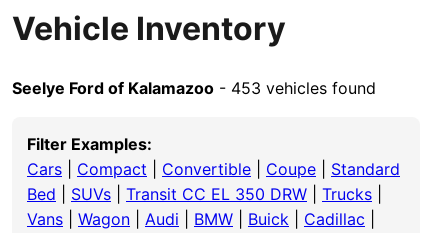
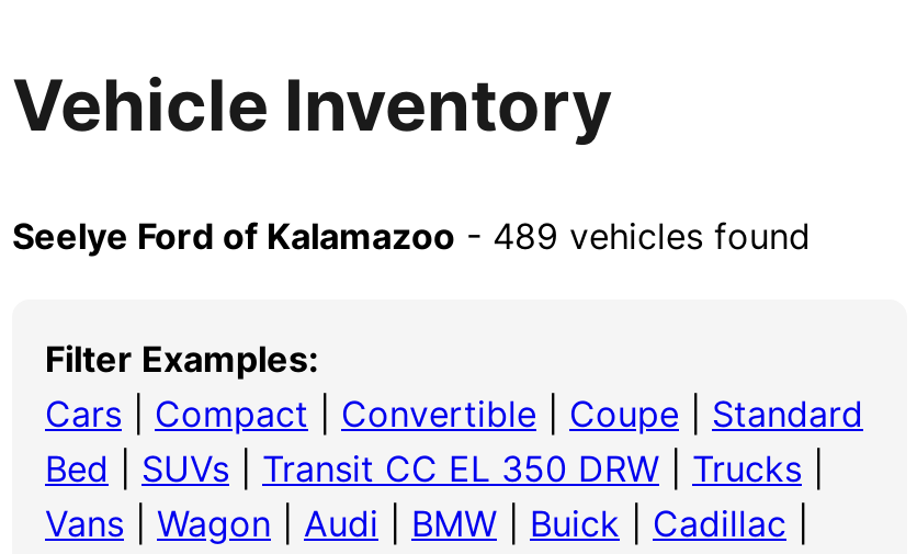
[12,78,376,98] Seelye Ford of Kalamazoo - 453 vehicles found -> [12,214,811,258] Seelye Ford of Kalamazoo - 489 vehicles found

